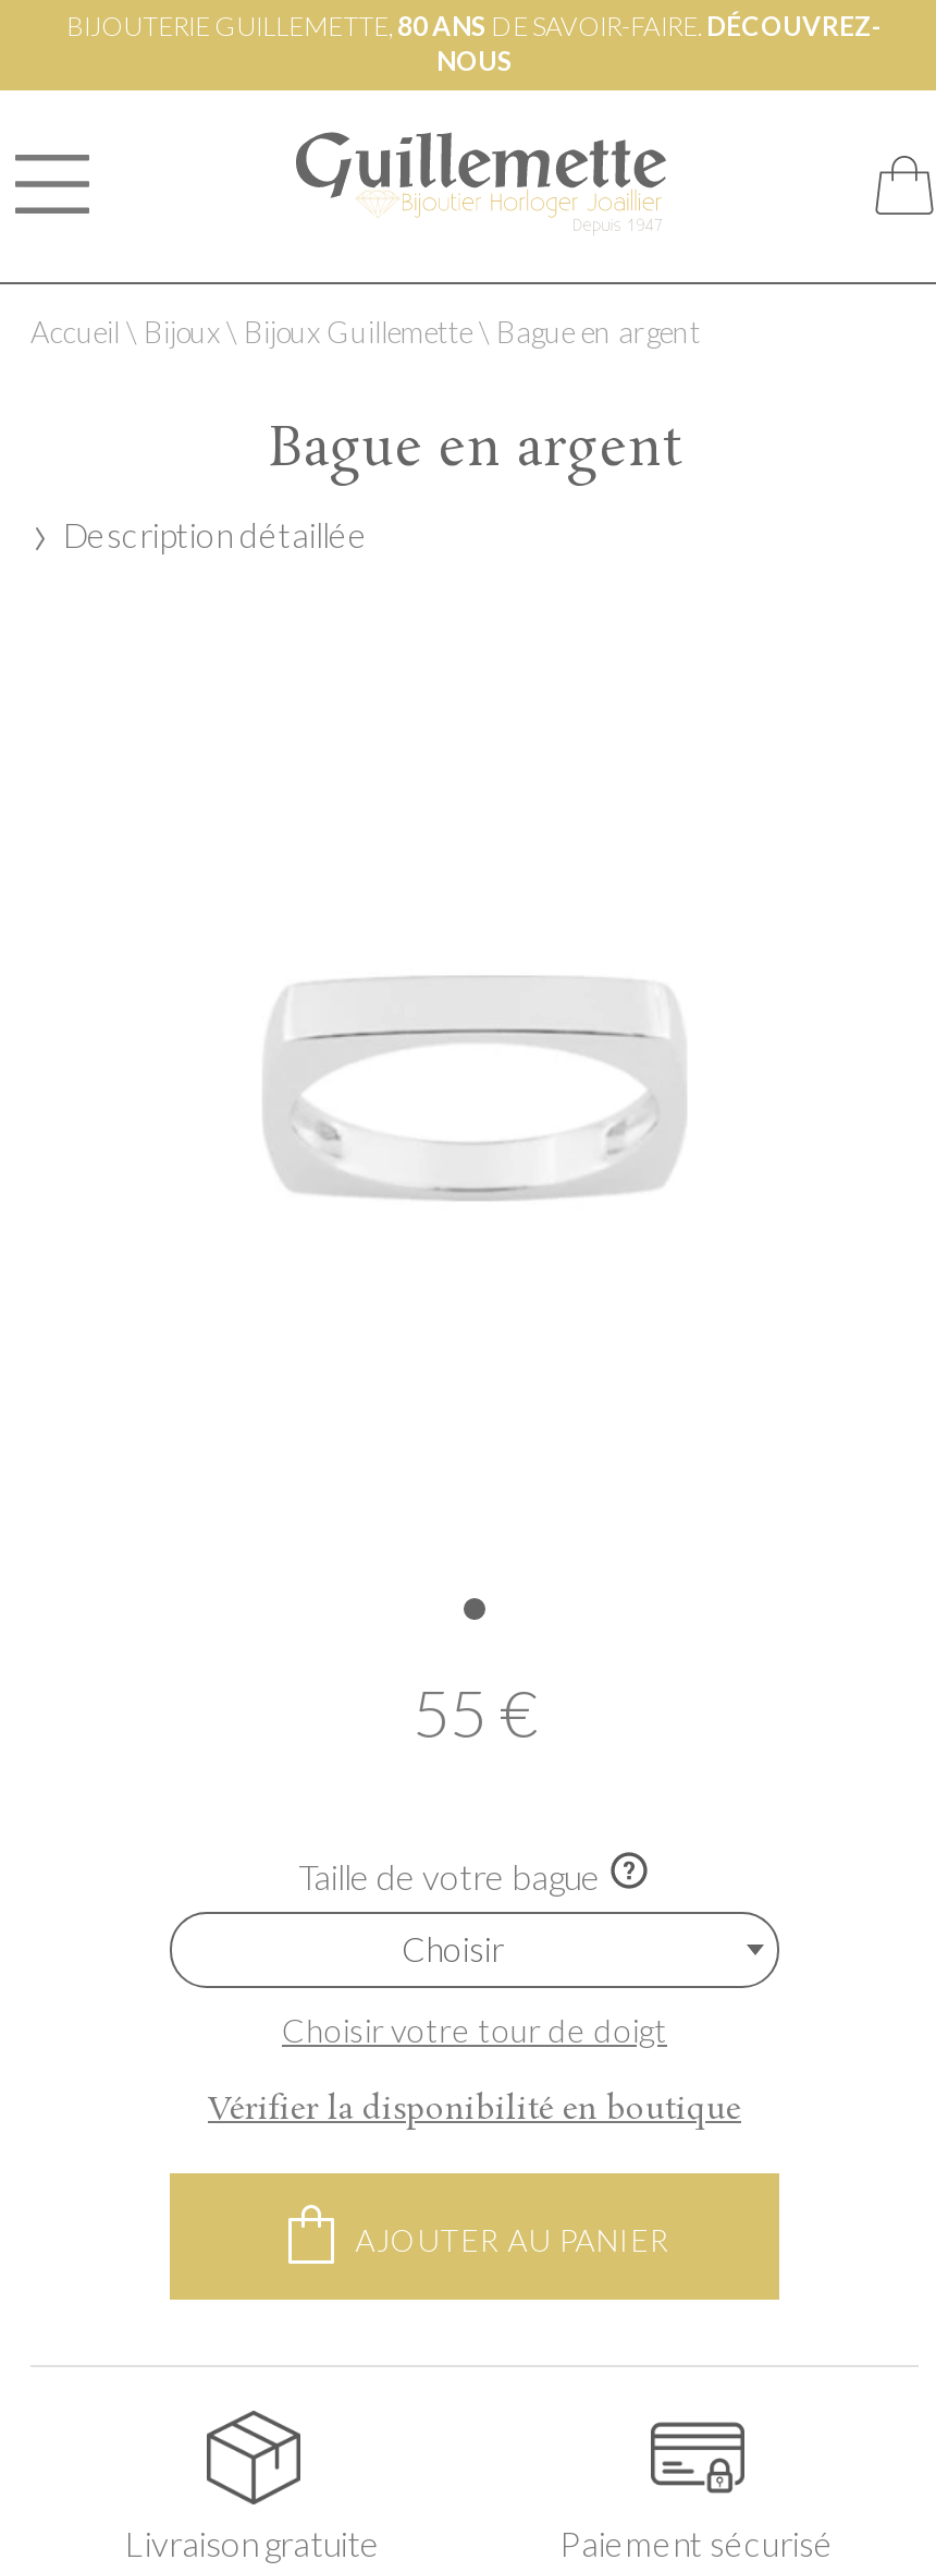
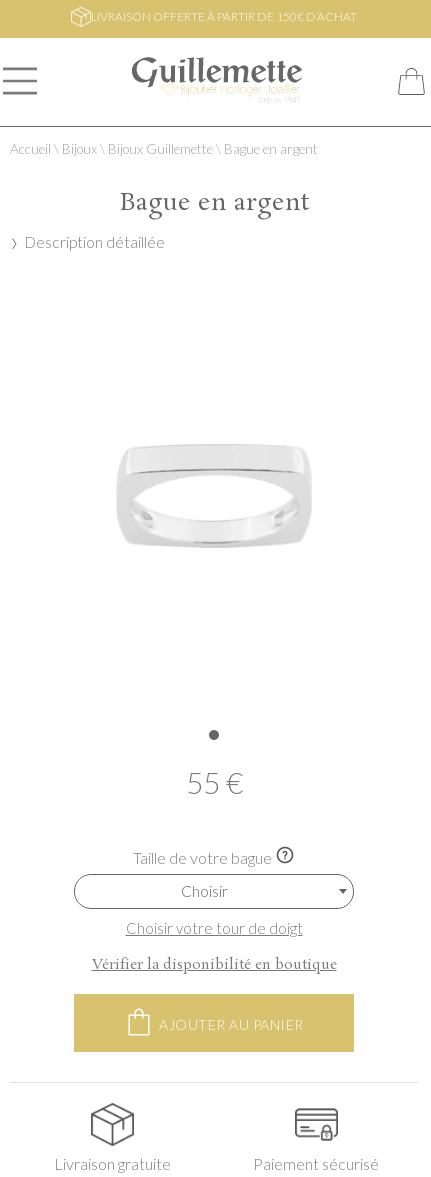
[66,10,883,77] BIJOUTERIE GUILLEMETTE, 80 ANS DE SAVOIR-FAIRE. DÉCOUVREZ- | NOUS -> [91,9,357,24] LIVRAISON OFFERTE À PARTIR DE 150€ D’ACHAT

